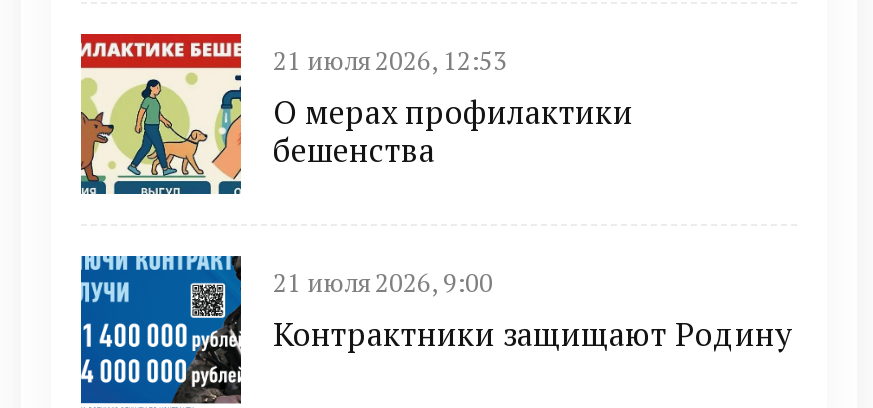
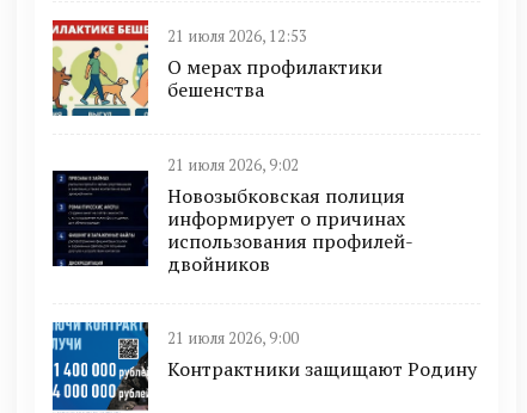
none -> [51,155,413,285] [image] | 21 июля 2026, 9:02 | Новозыбковская полиция | информирует о причинах | использования профилей- | двойников

